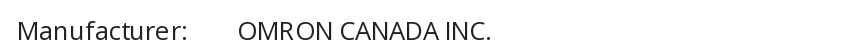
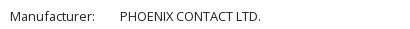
[237,12,491,48] OMRON CANADA INC. -> [120,7,261,25] PHOENIX CONTACT LTD.

